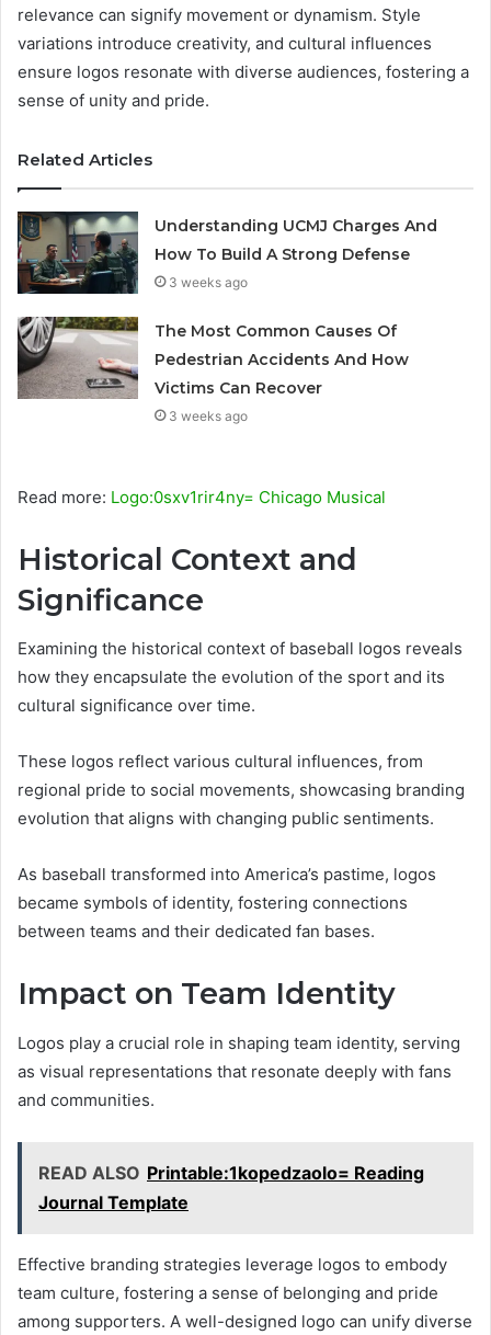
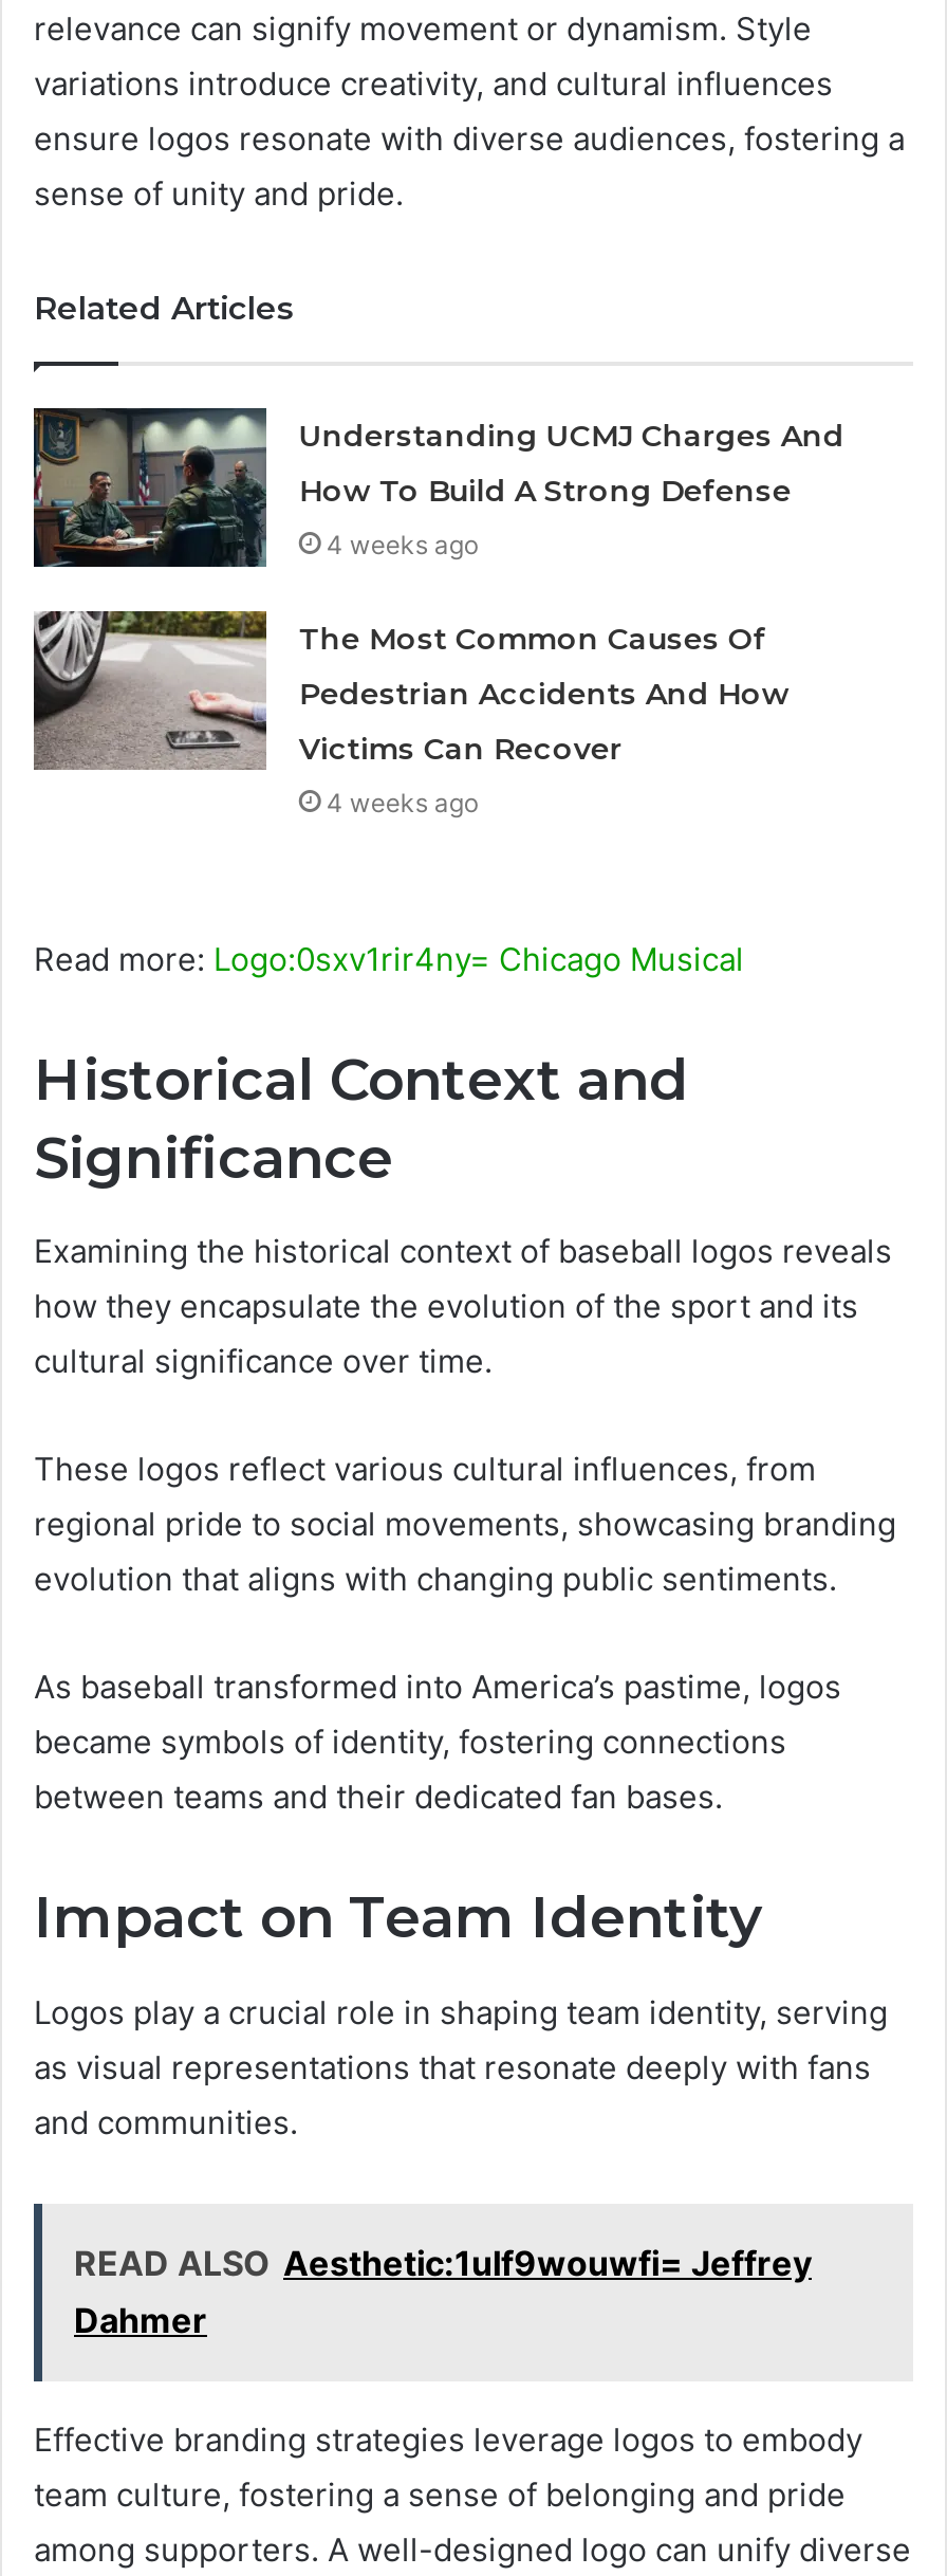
[169,273,248,290] 3 weeks ago -> [326,528,478,559] 4 weeks ago
[169,407,248,424] 3 weeks ago -> [326,786,478,817] 4 weeks ago
[38,1161,424,1213] READ ALSO Printable:1kopedzaolo= Reading | Journal Template -> [74,2241,812,2340] READ ALSO Aesthetic:1ulf9wouwfi= Jeffrey | Dahmer

